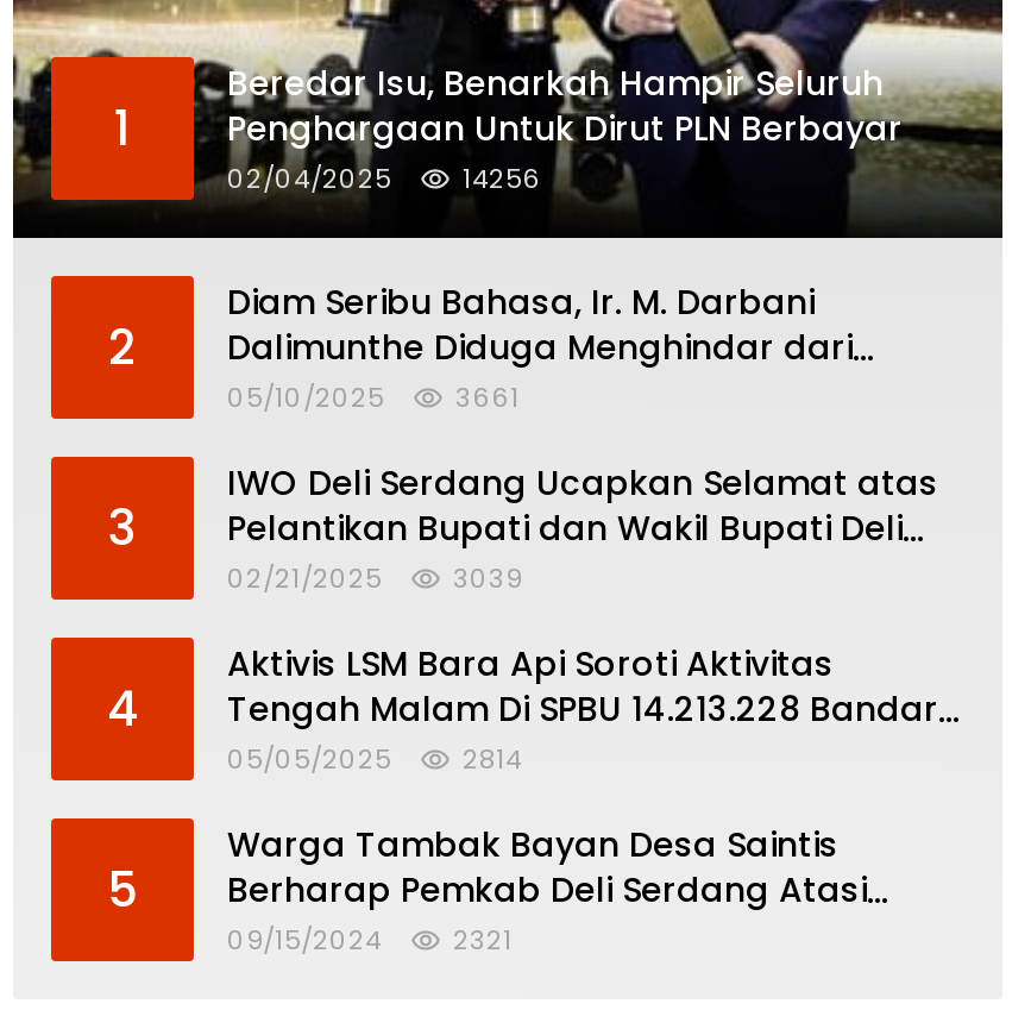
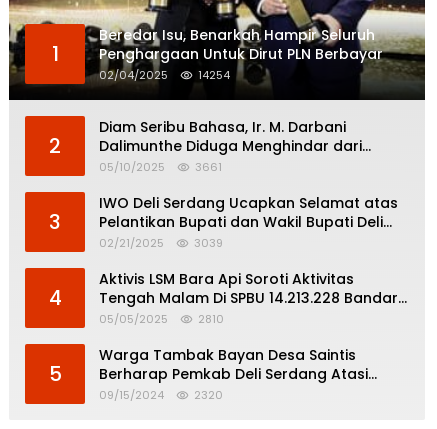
[227,160,541,198] 02/04/2025 14256 -> [99,67,230,83] 02/04/2025 14254
[463,740,522,778] 2814 -> [198,311,224,327] 2810
[453,921,513,959] 2321 -> [194,387,223,403] 2320

